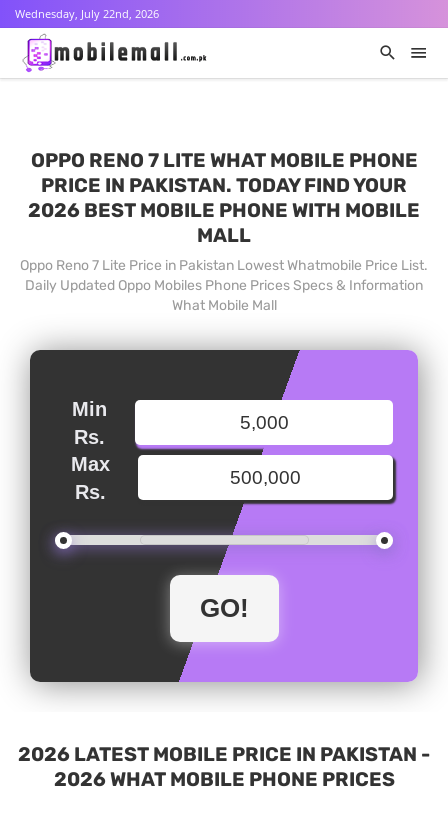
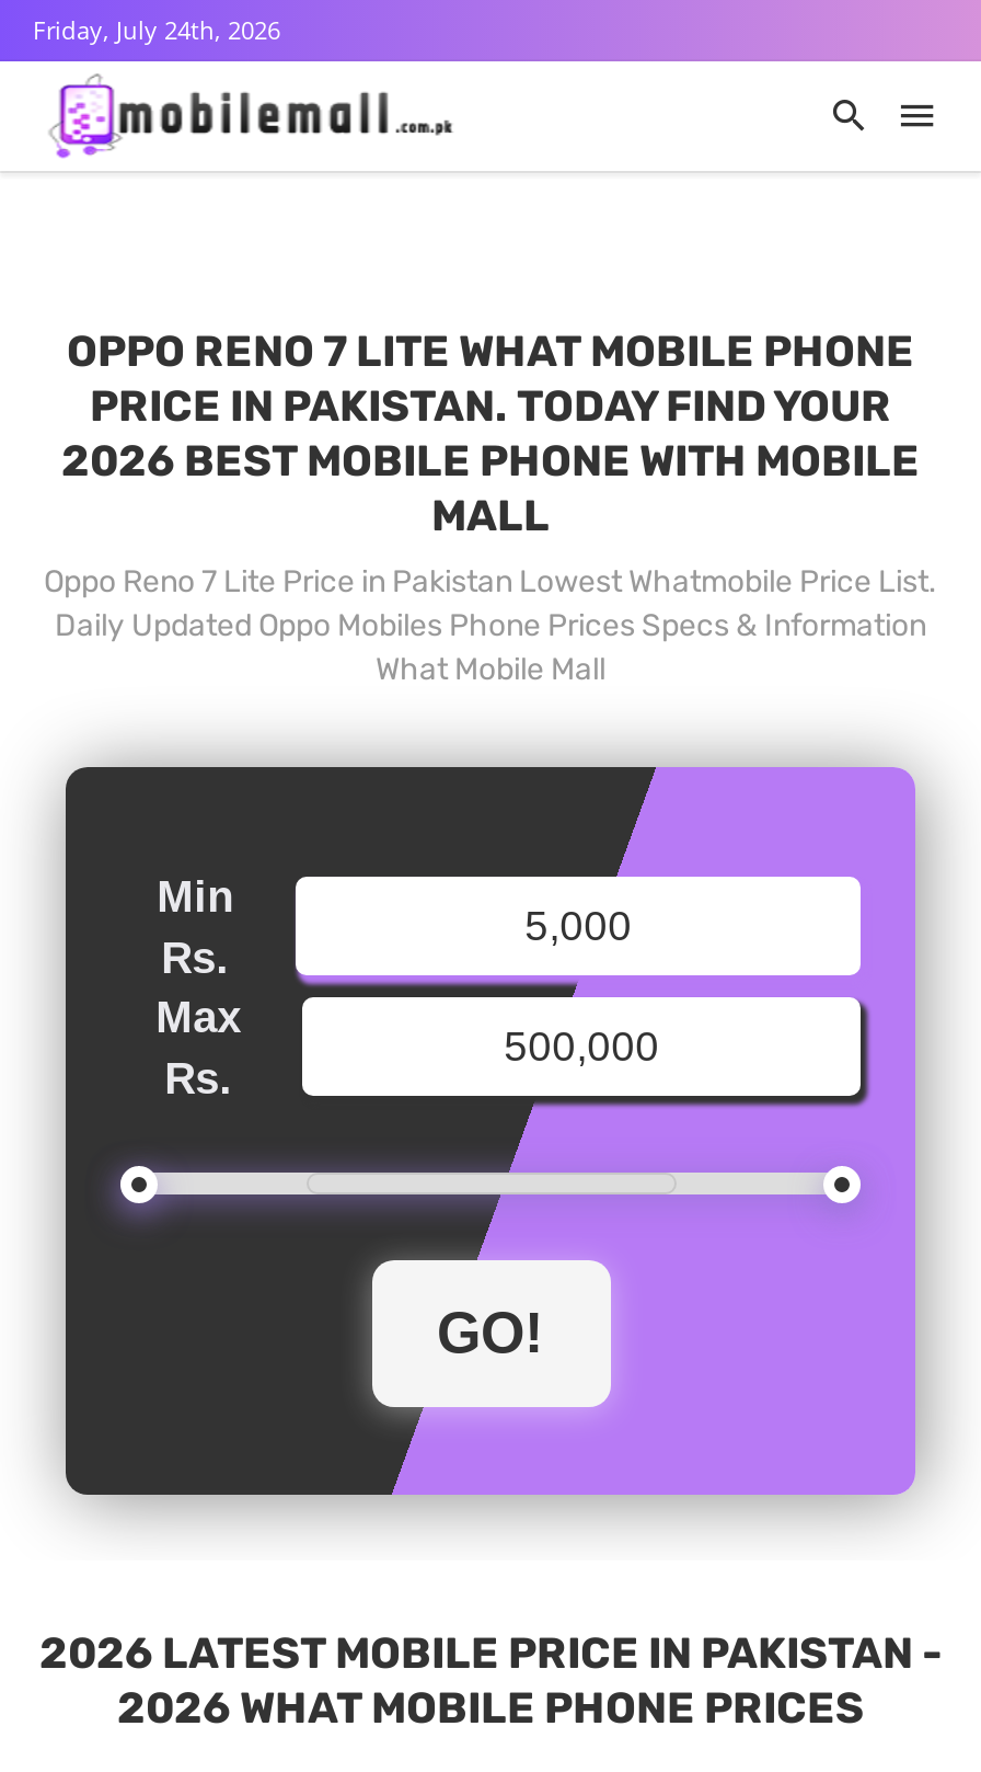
[15,6,159,21] Wednesday, July 22nd, 2026 -> [33,13,280,46] Friday, July 24th, 2026

